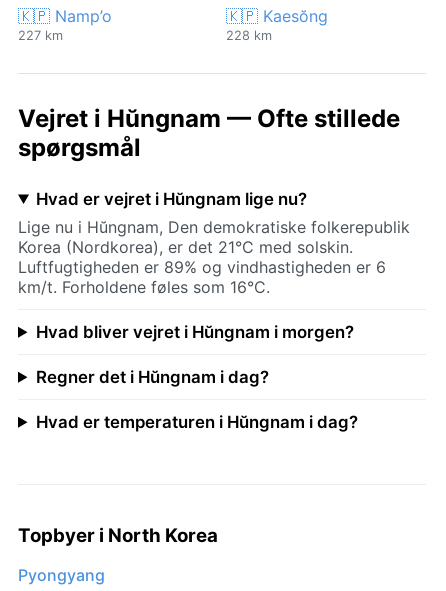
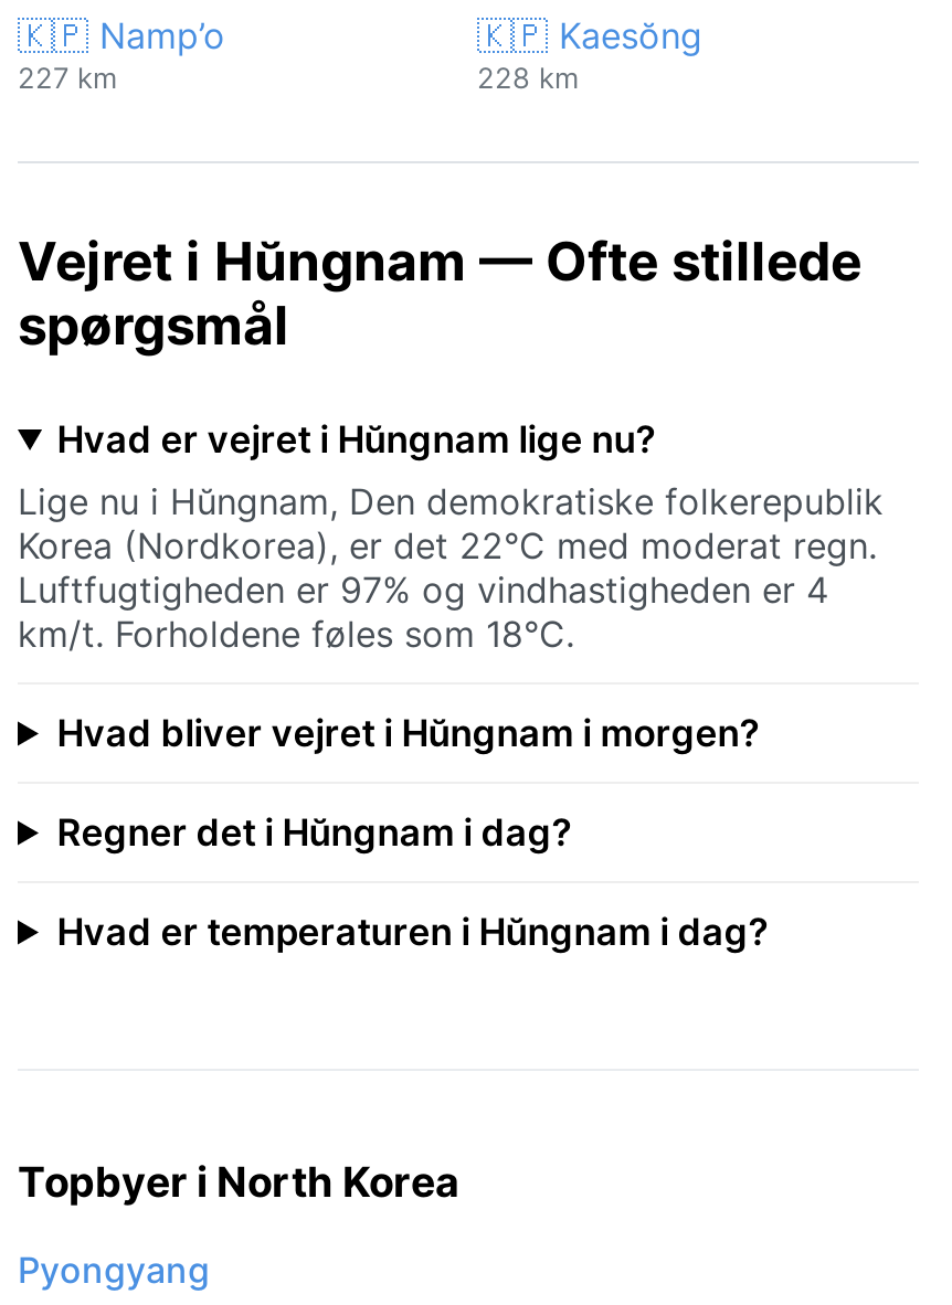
[18,237,386,297] Korea (Nordkorea), er det 21°C med solskin. | Luftfugtigheden er 89% og vindhastigheden er 6 | km/t. Forholdene føles som 16°C. -> [18,523,877,655] Korea (Nordkorea), er det 22°C med moderat regn. | Luftfugtigheden er 97% og vindhastigheden er 4 | km/t. Forholdene føles som 18°C.

